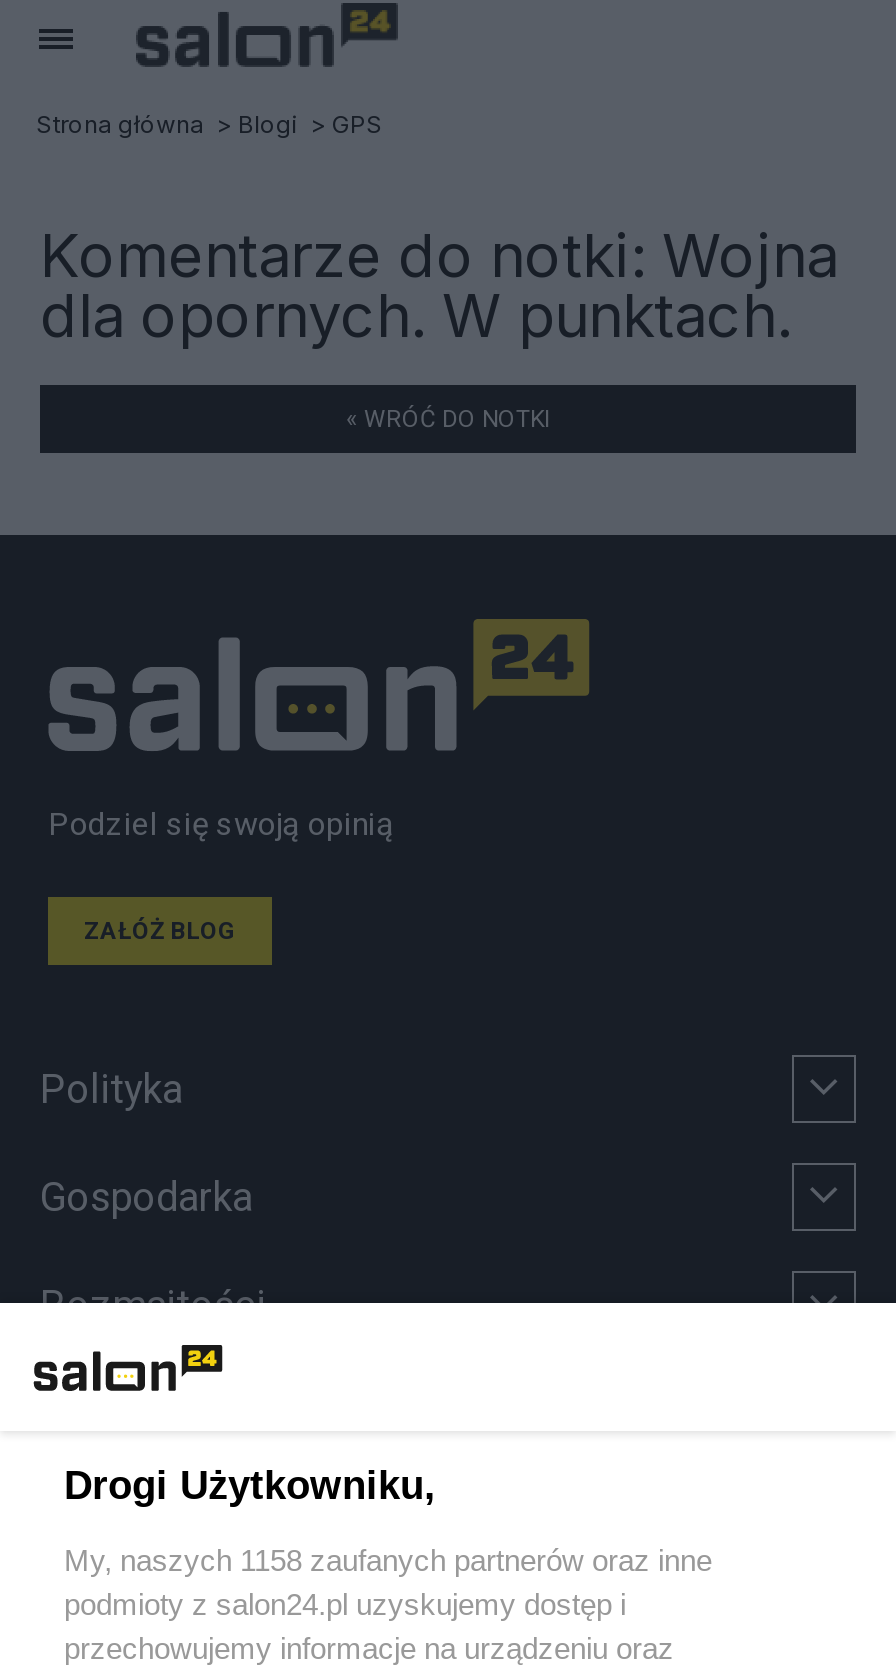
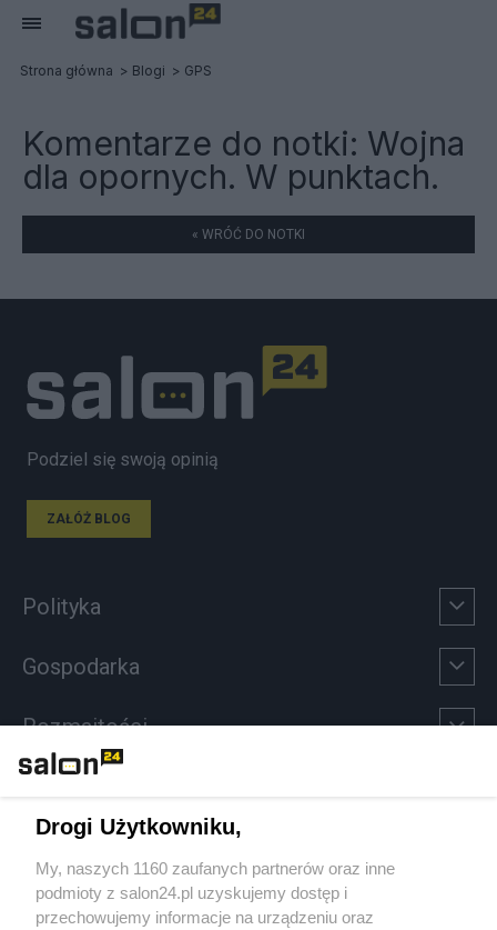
[64,1543,712,1577] My, naszych 1158 zaufanych partnerów oraz inne -> [35,859,395,878] My, naszych 1160 zaufanych partnerów oraz inne

